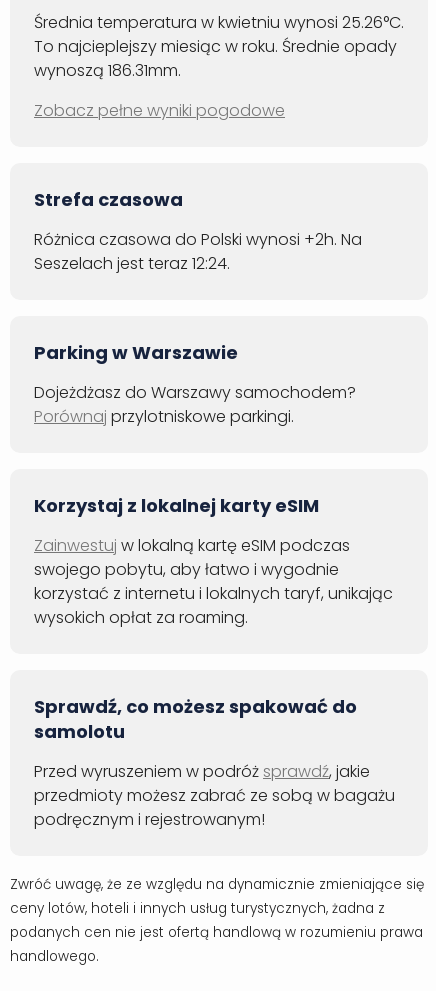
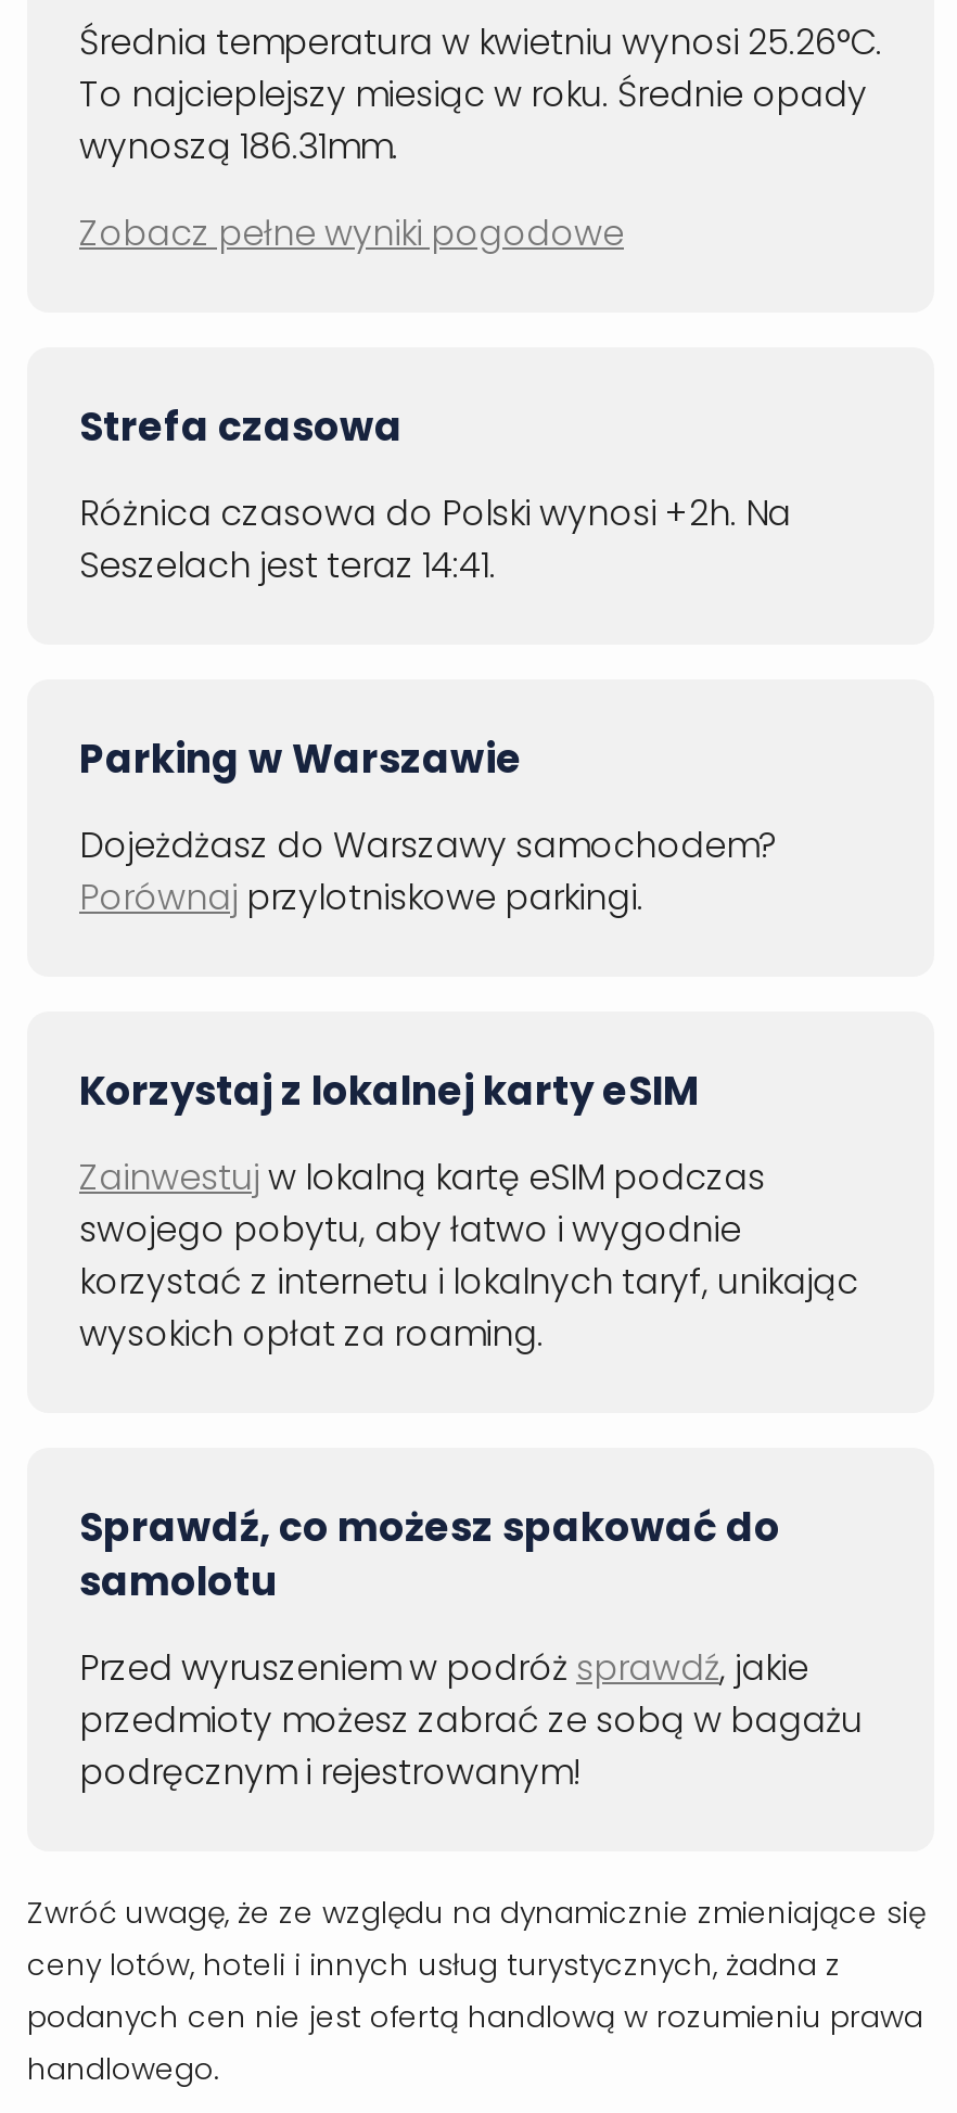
[34,252,230,275] Seszelach jest teraz 12:24. -> [79,540,496,590] Seszelach jest teraz 14:41.

